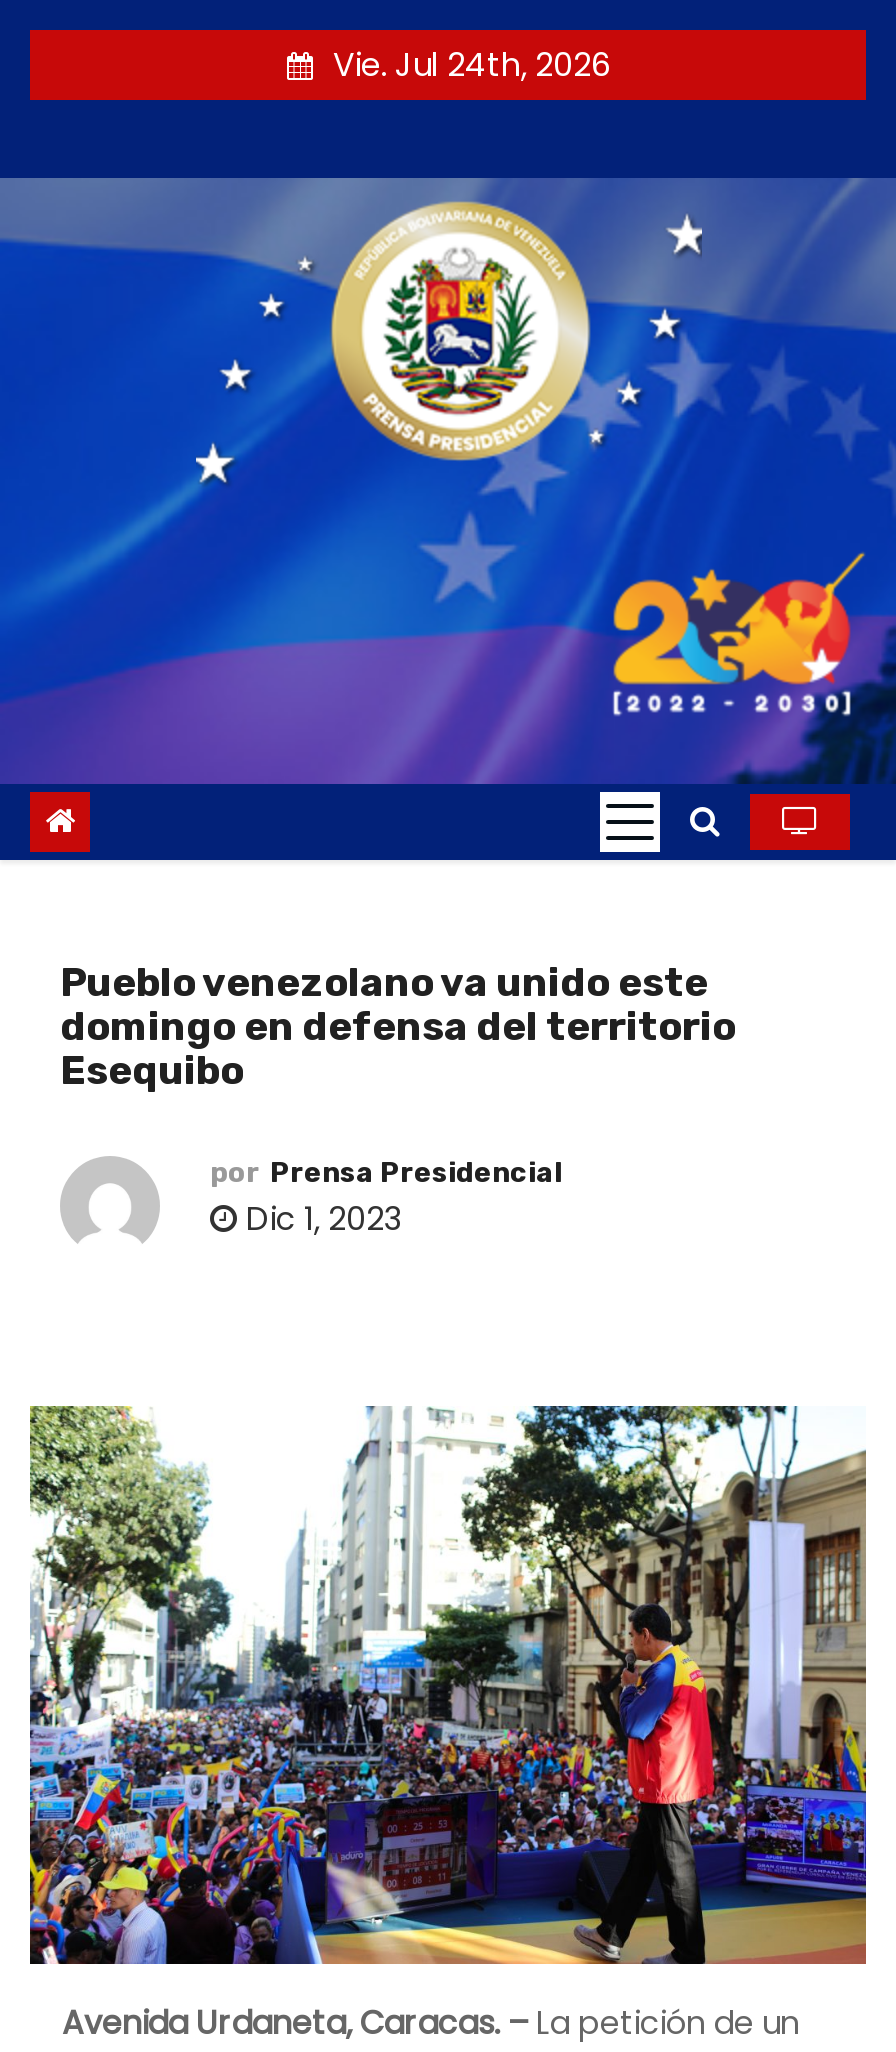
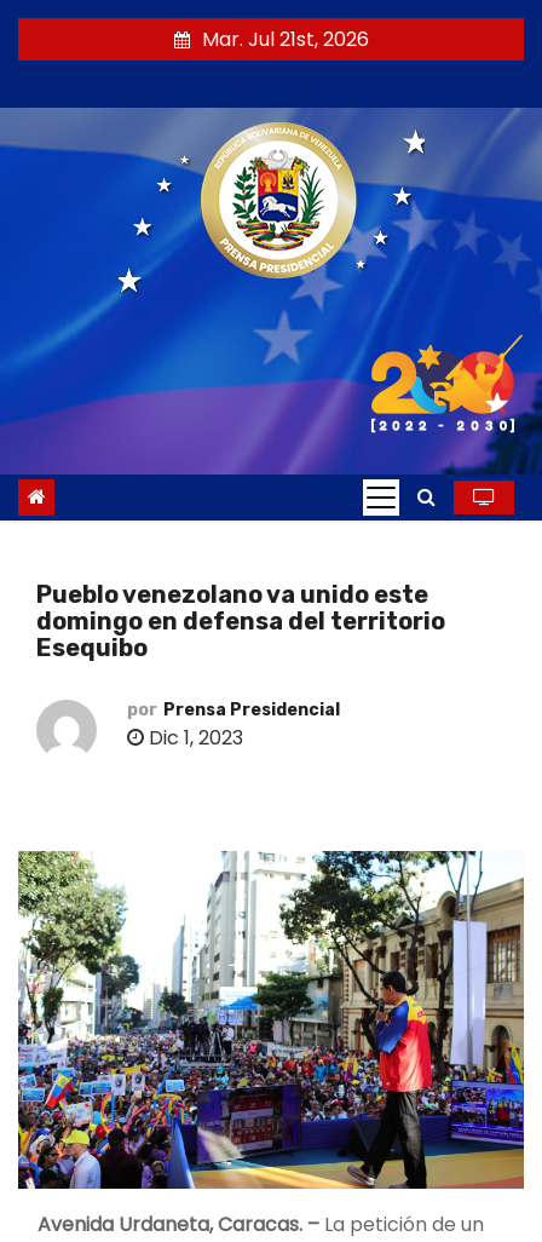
[333,42,611,88] Vie. Jul 24th, 2026 -> [202,25,369,53] Mar. Jul 21st, 2026

